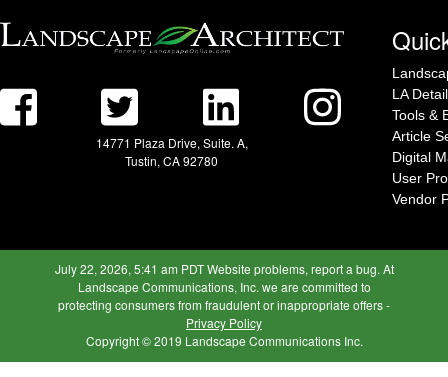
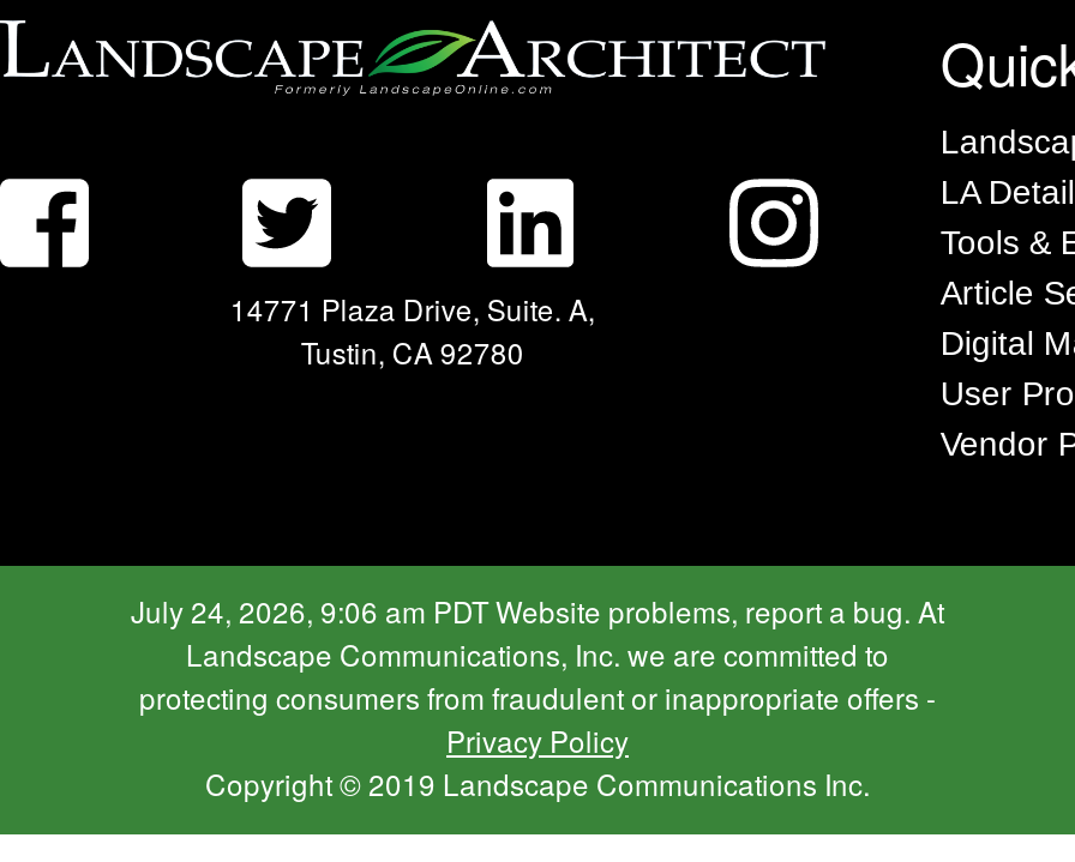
[54,260,393,277] July 22, 2026, 5:41 am PDT Website problems, report a bug. At -> [131,590,944,631] July 24, 2026, 9:06 am PDT Website problems, report a bug. At

